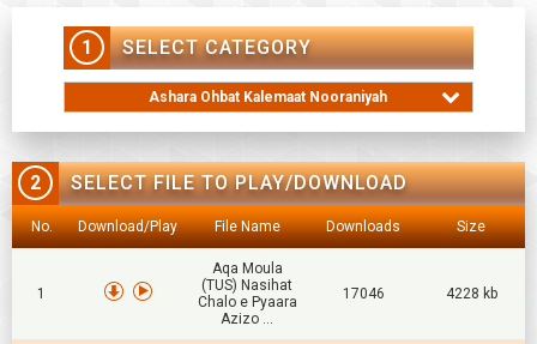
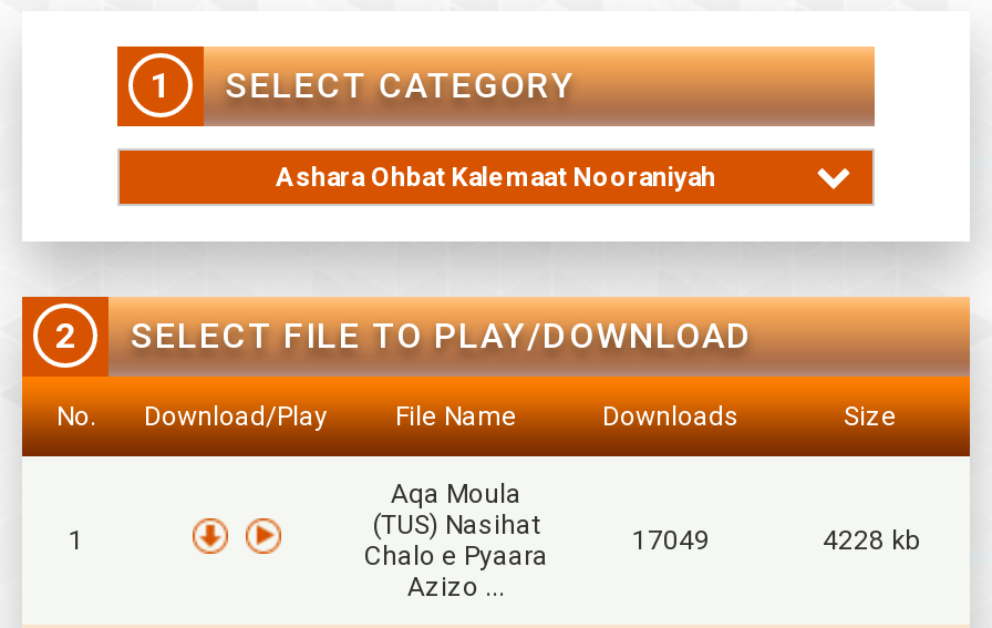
[342,285,384,301] 17046 -> [632,524,710,555] 17049

